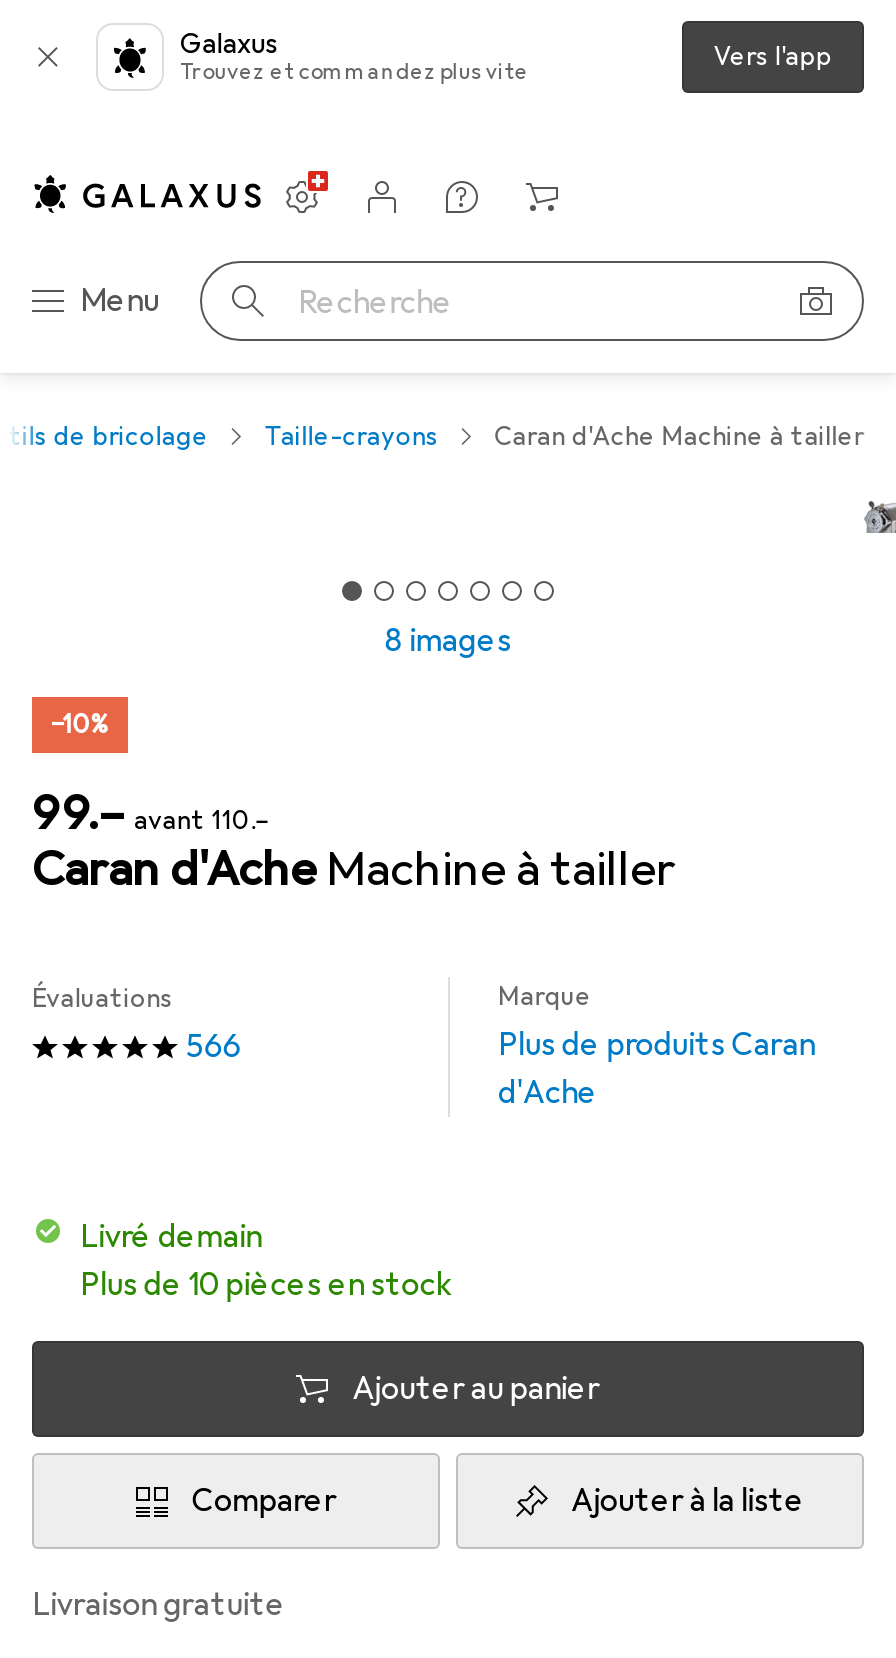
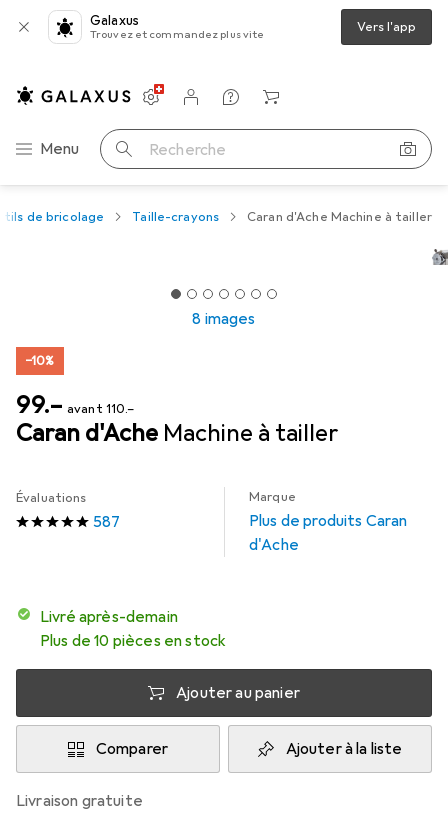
[186,1027,241,1067] 566 -> [93,512,120,532] 587
[98,1217,262,1257] Livré demain -> [49,607,178,627] Livré après-demain

